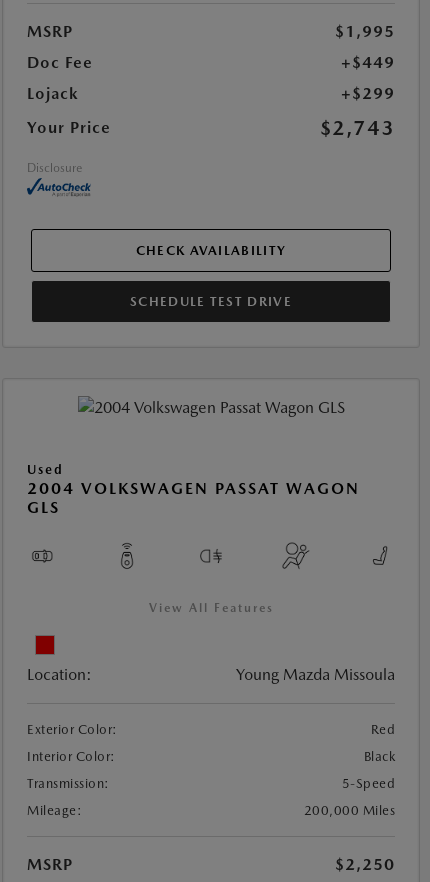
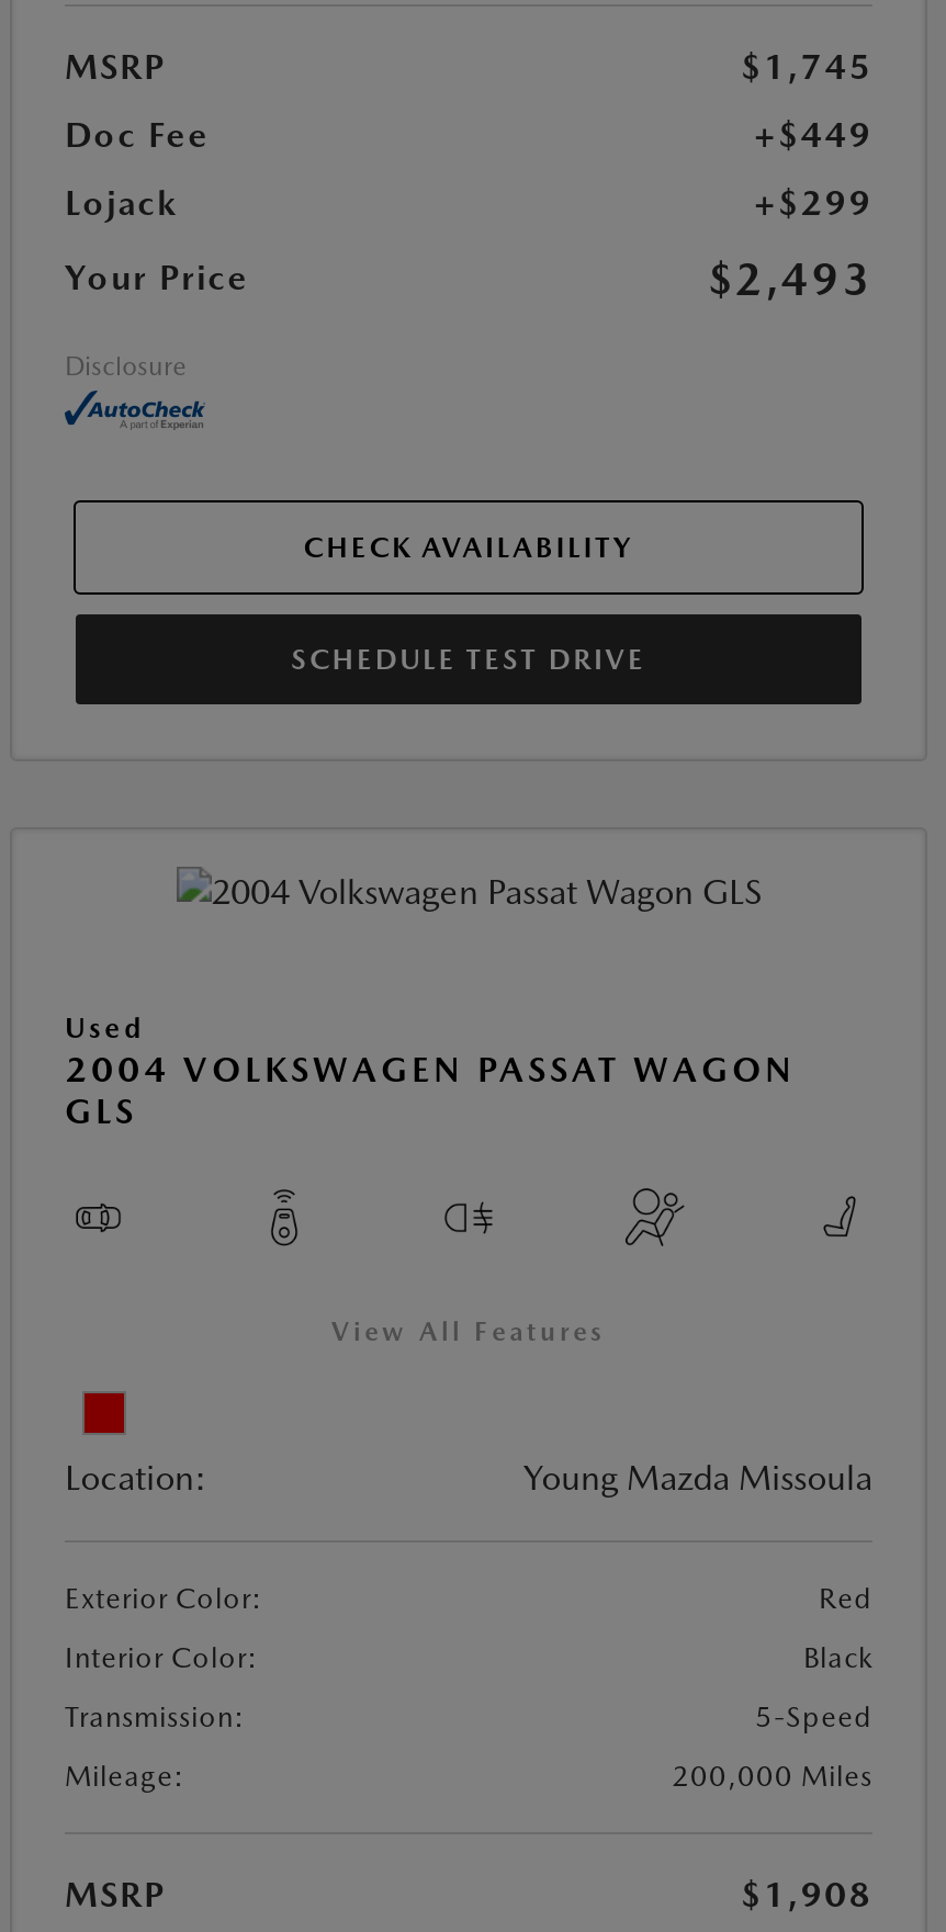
[335,22,395,41] $1,995 -> [741,47,872,88] $1,745
[320,116,395,140] $2,743 -> [708,253,872,306] $2,493
[335,855,395,874] $2,250 -> [741,1875,872,1917] $1,908

